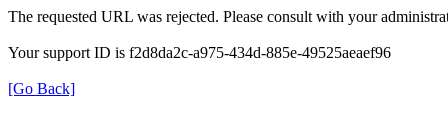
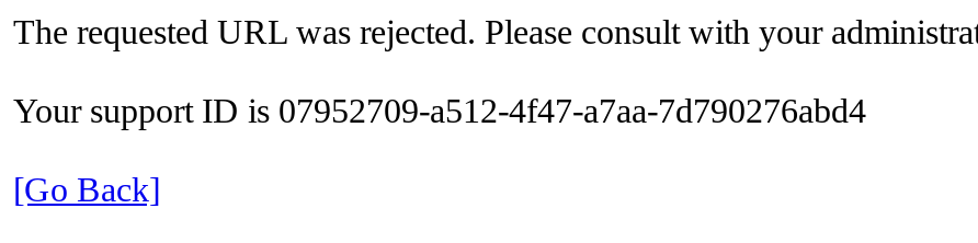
[8,44,391,61] Your support ID is f2d8da2c-a975-434d-885e-49525aeaef96 -> [13,92,866,129] Your support ID is 07952709-a512-4f47-a7aa-7d790276abd4

